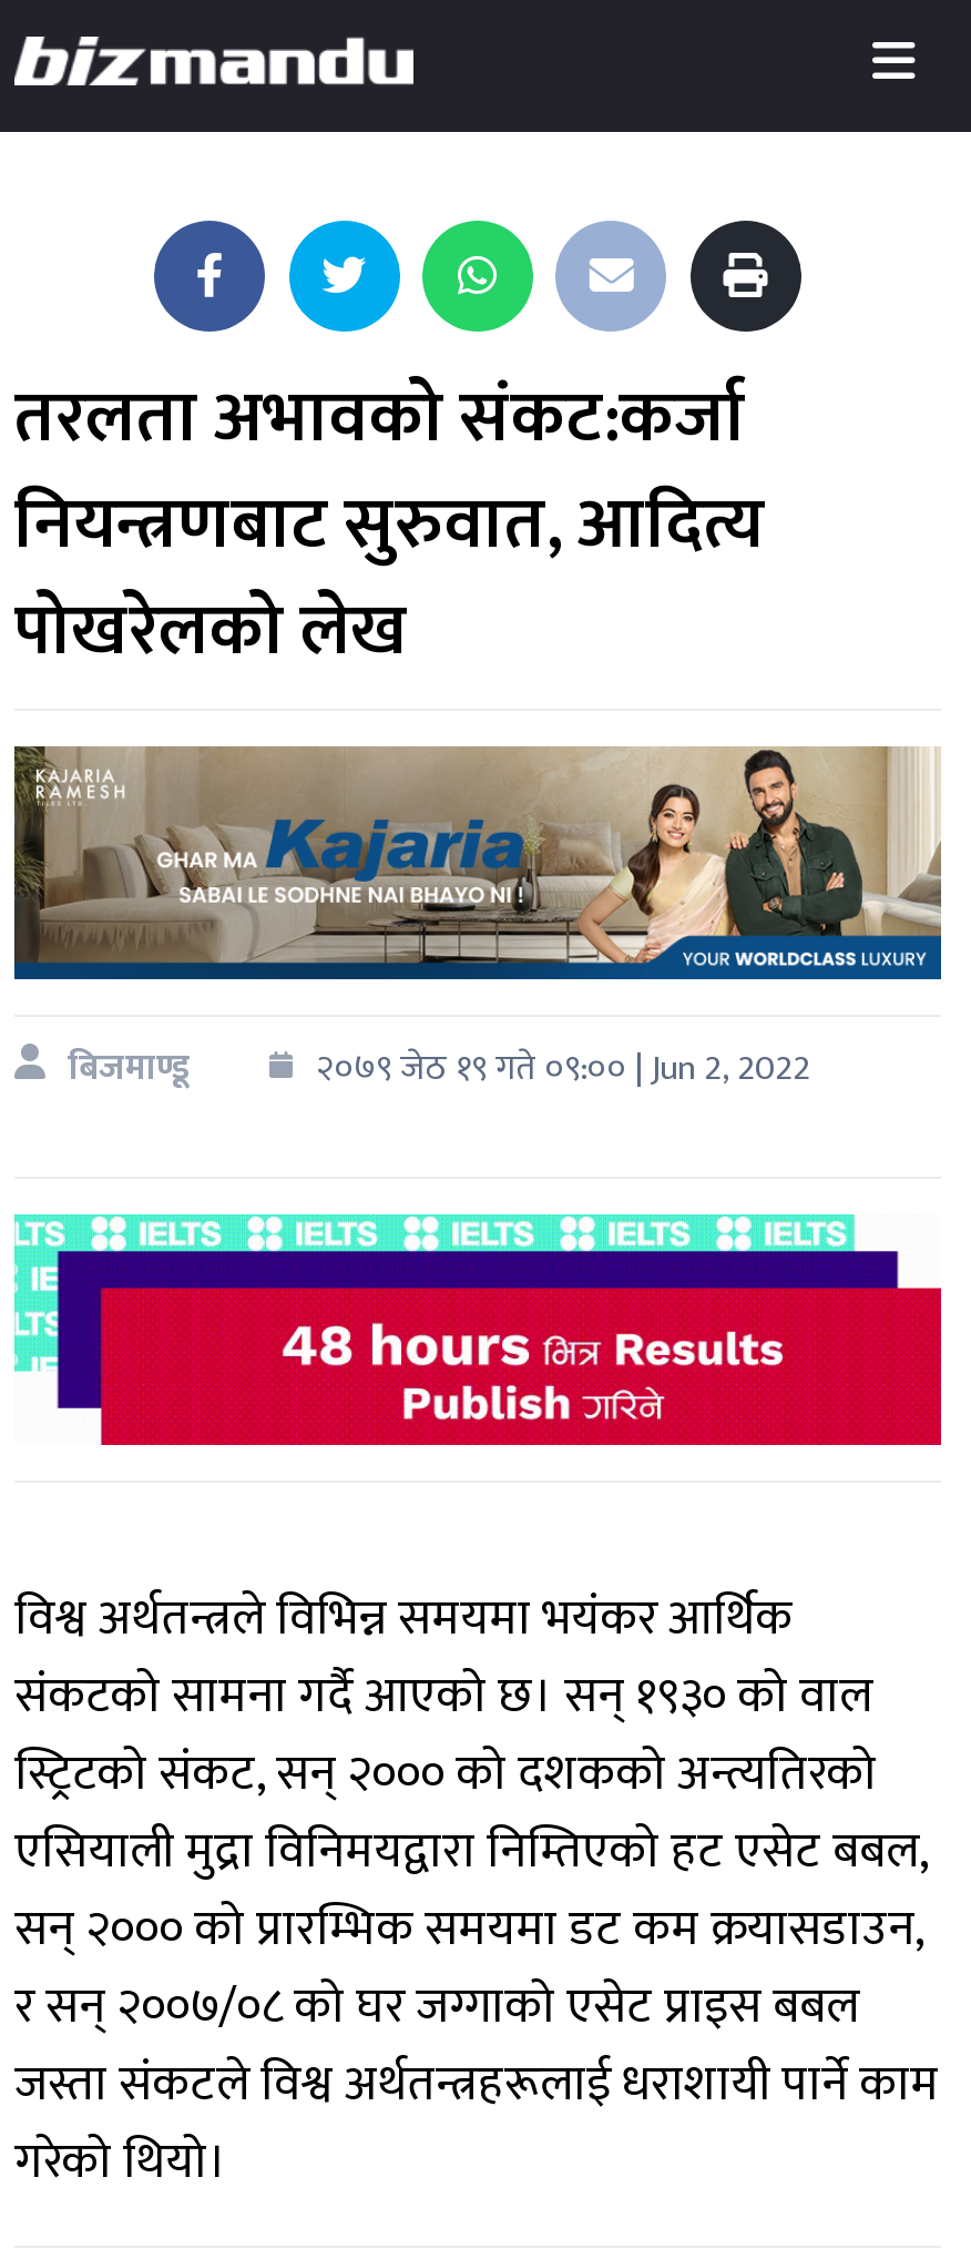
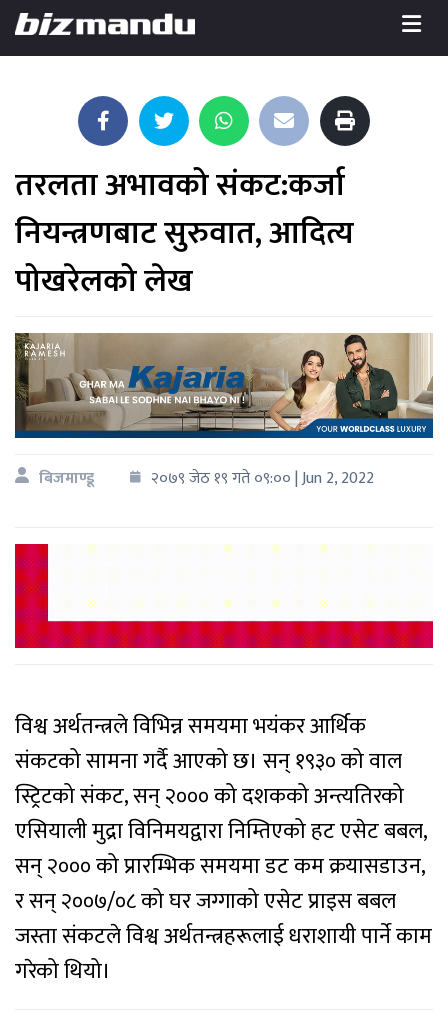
[12,1212,943,1445] [image] -> [14,543,433,649] [image]

